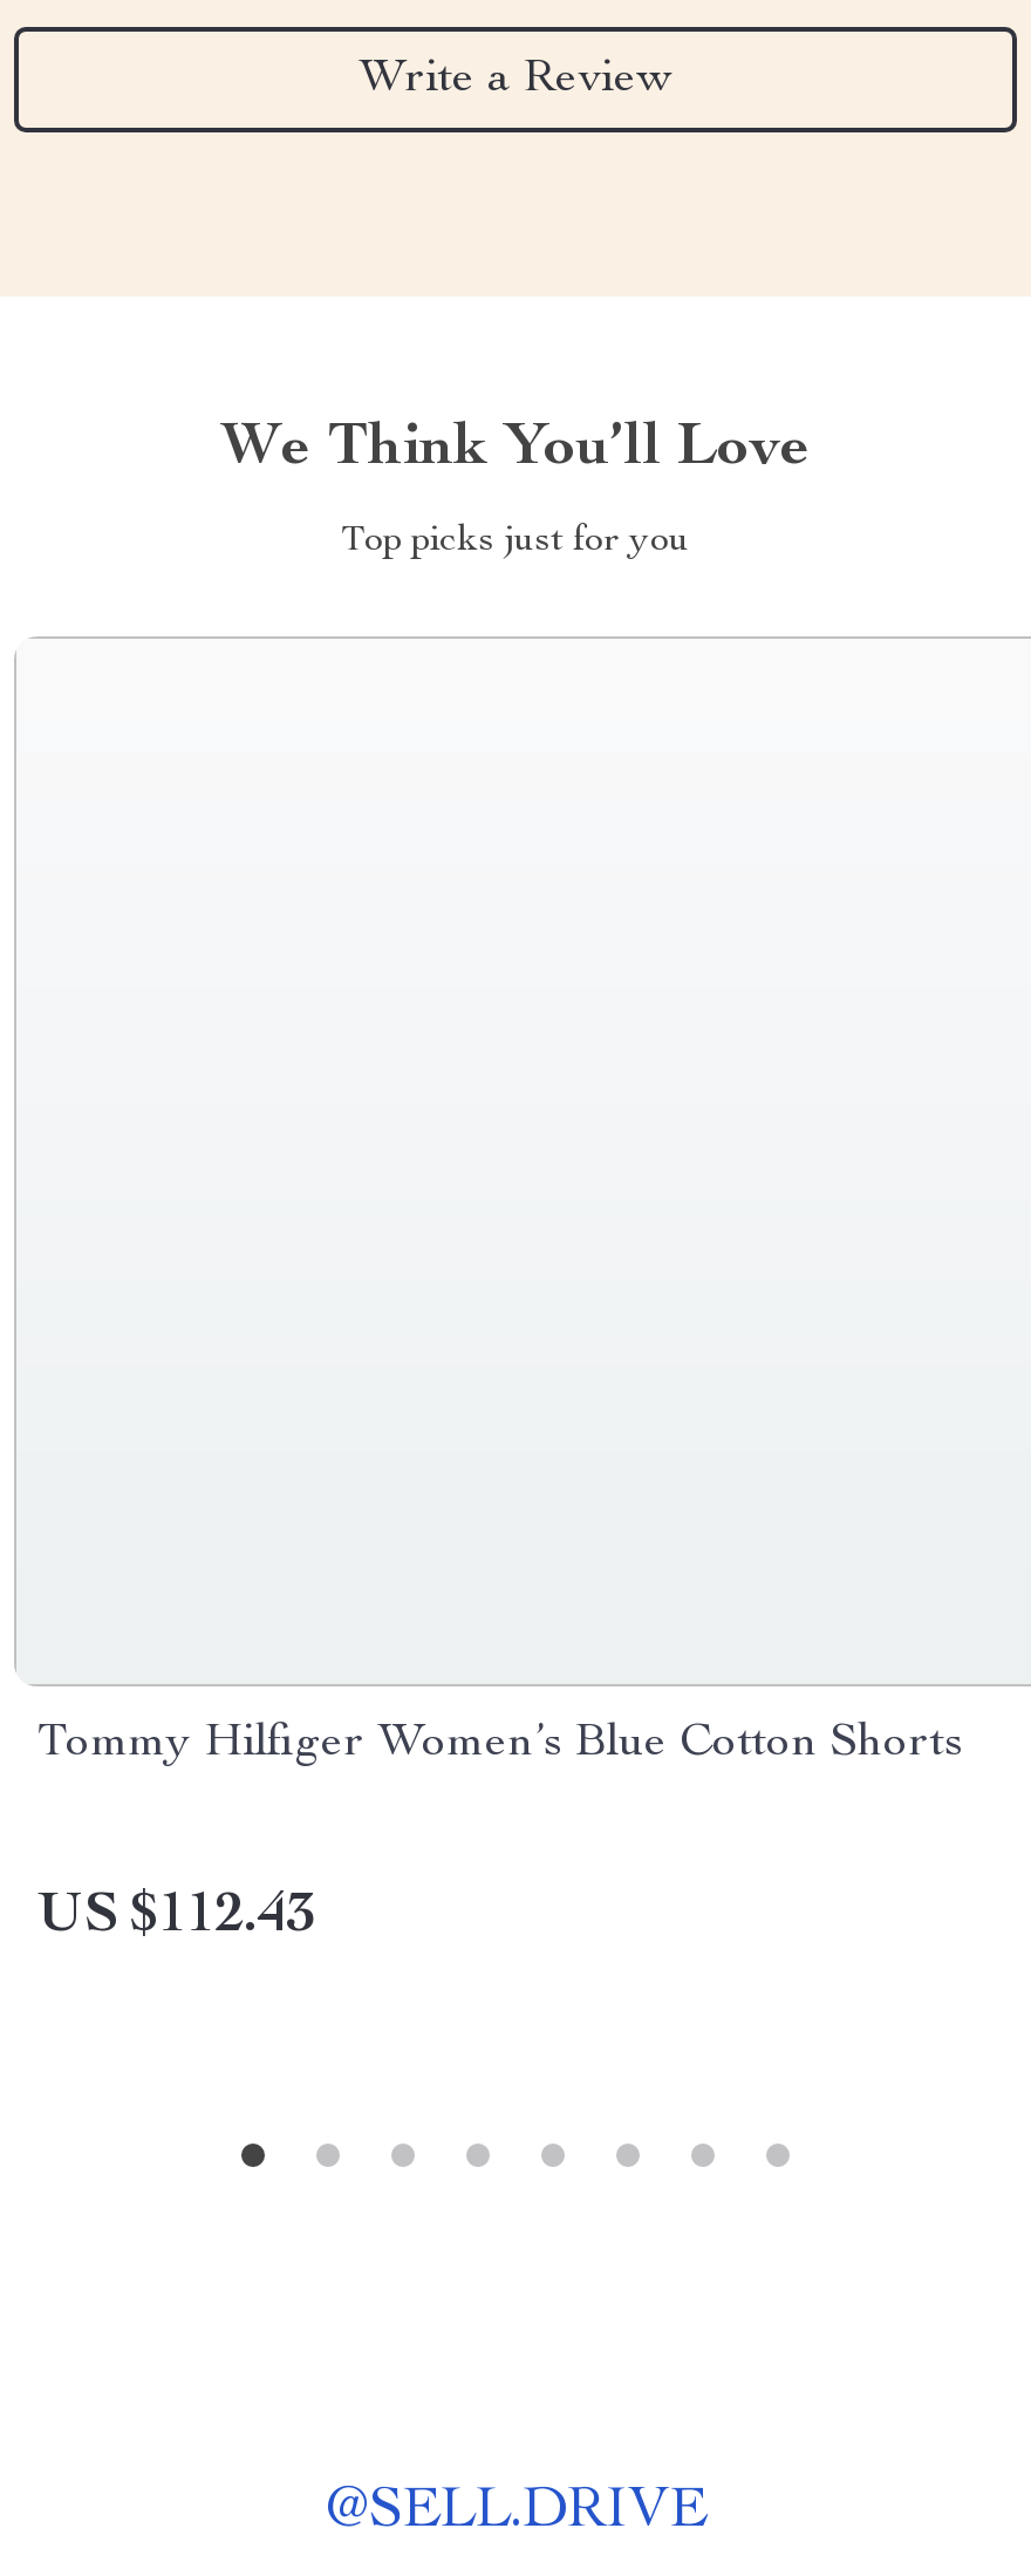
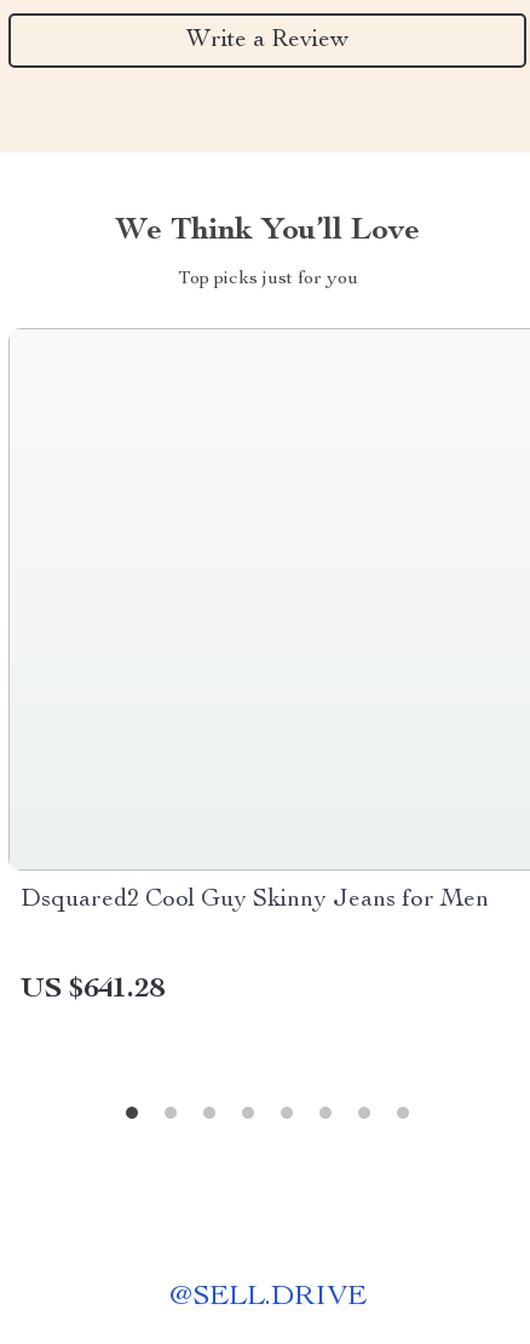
[37,1722,963,1769] Tommy Hilfiger Women’s Blue Cotton Shorts -> [21,889,489,913] Dsquared2 Cool Guy Skinny Jeans for Men
[37,1890,314,1947] US $112.43 -> [21,976,163,1005] US $641.28

